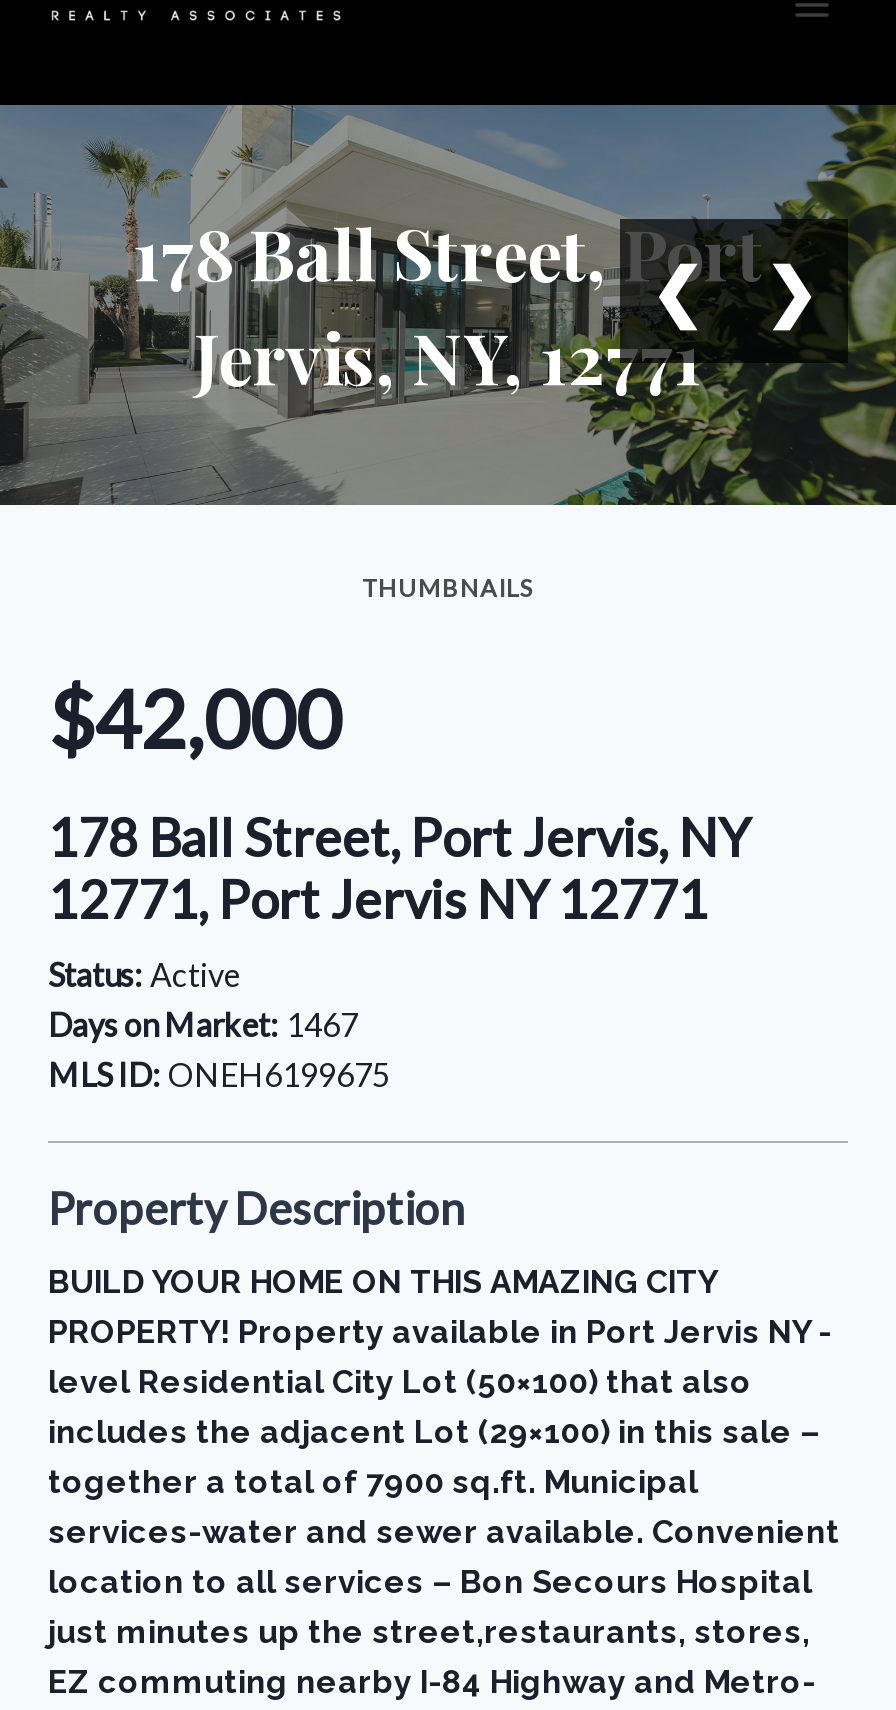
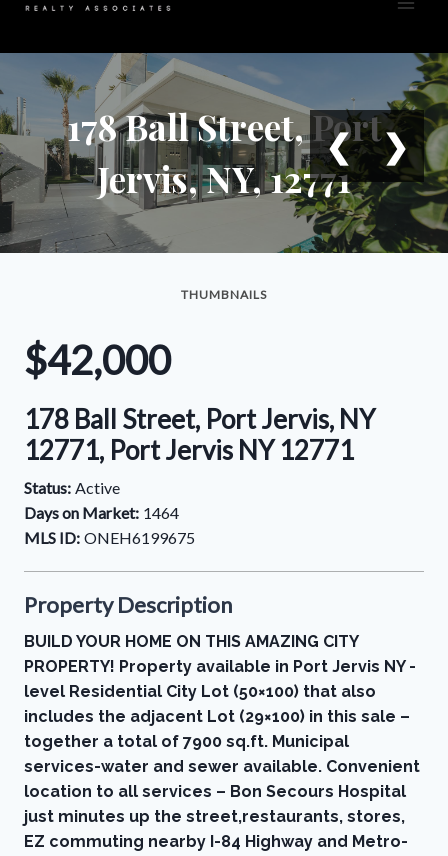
[48,1005,358,1043] Days on Market: 1467 -> [24,503,179,522] Days on Market: 1464

